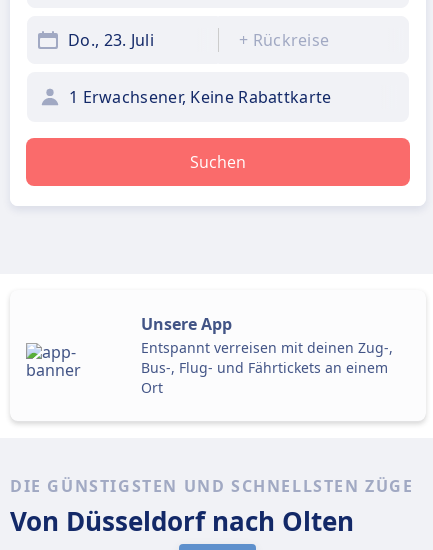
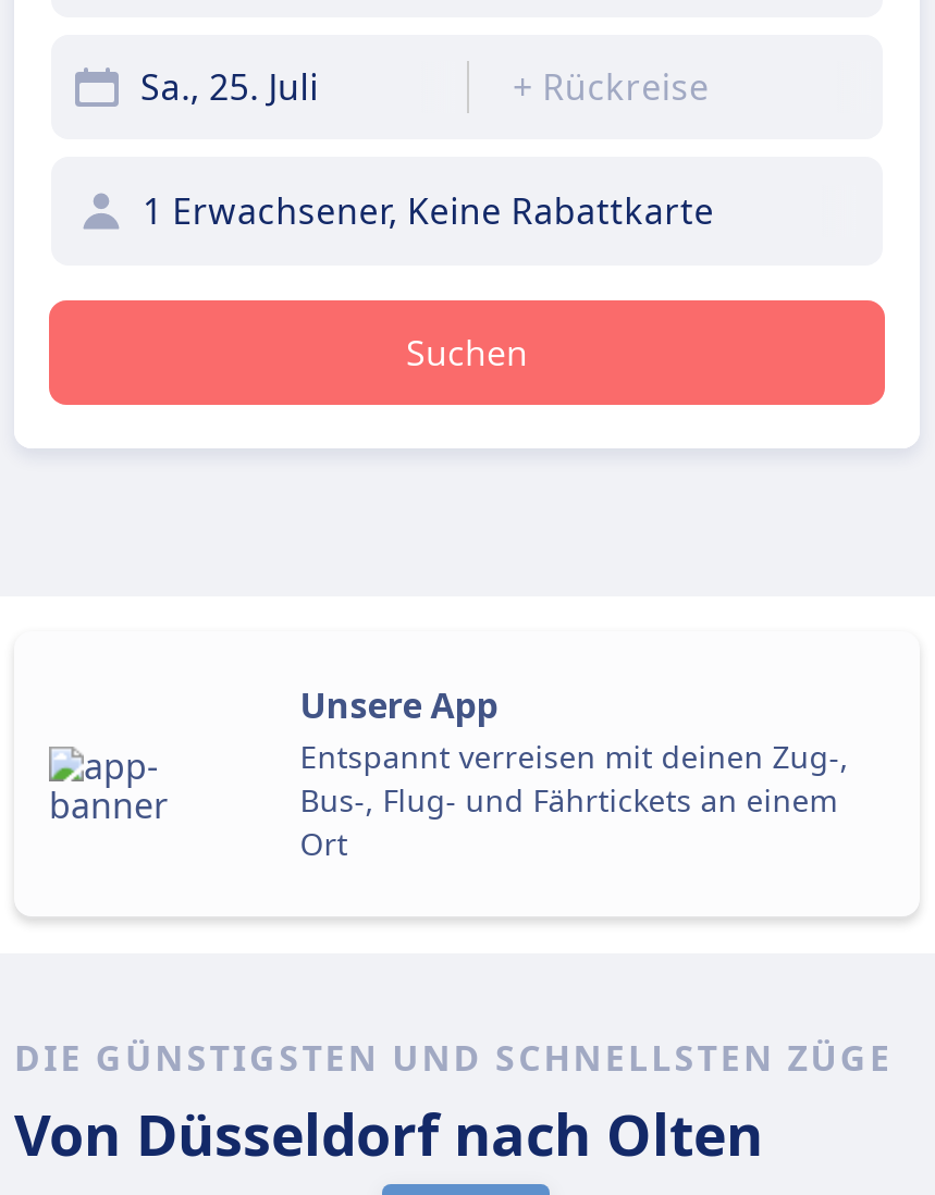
[68,29,154,51] Do., 23. Juli -> [140,63,319,111] Sa., 25. Juli

